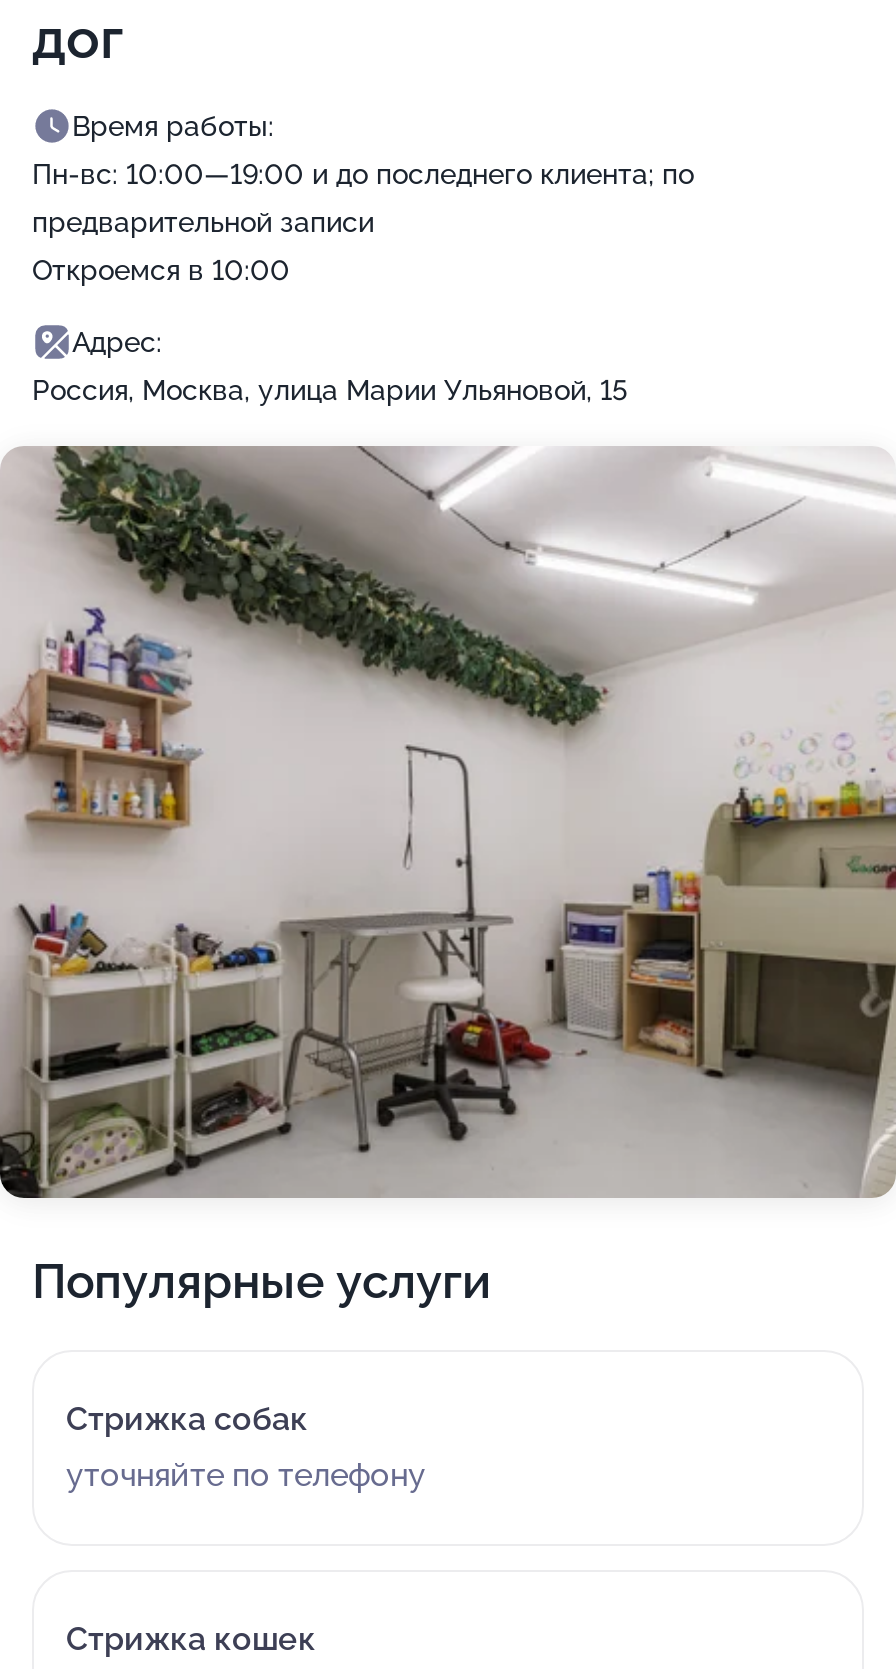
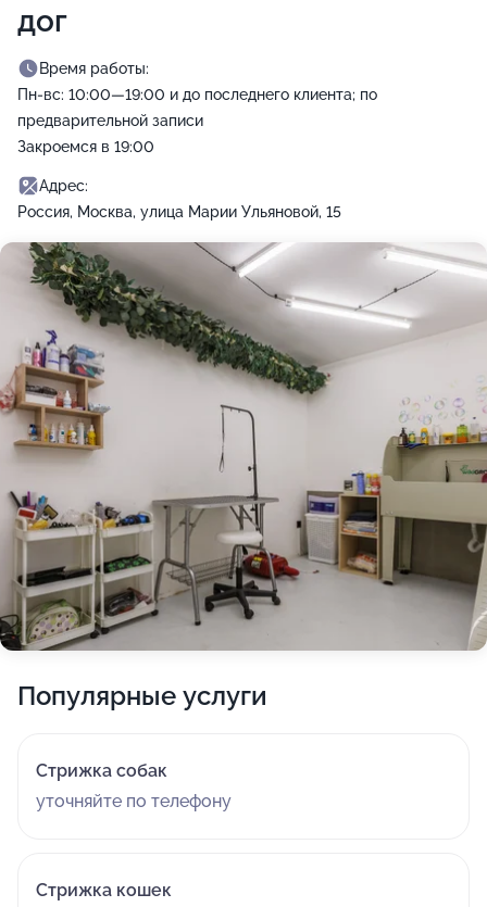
[32,254,290,286] Откроемся в 10:00 -> [17,138,154,155] Закроемся в 19:00

